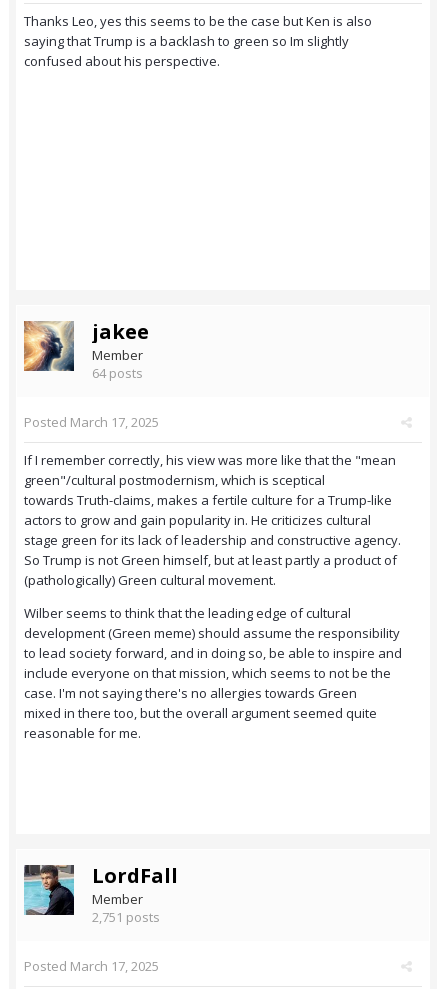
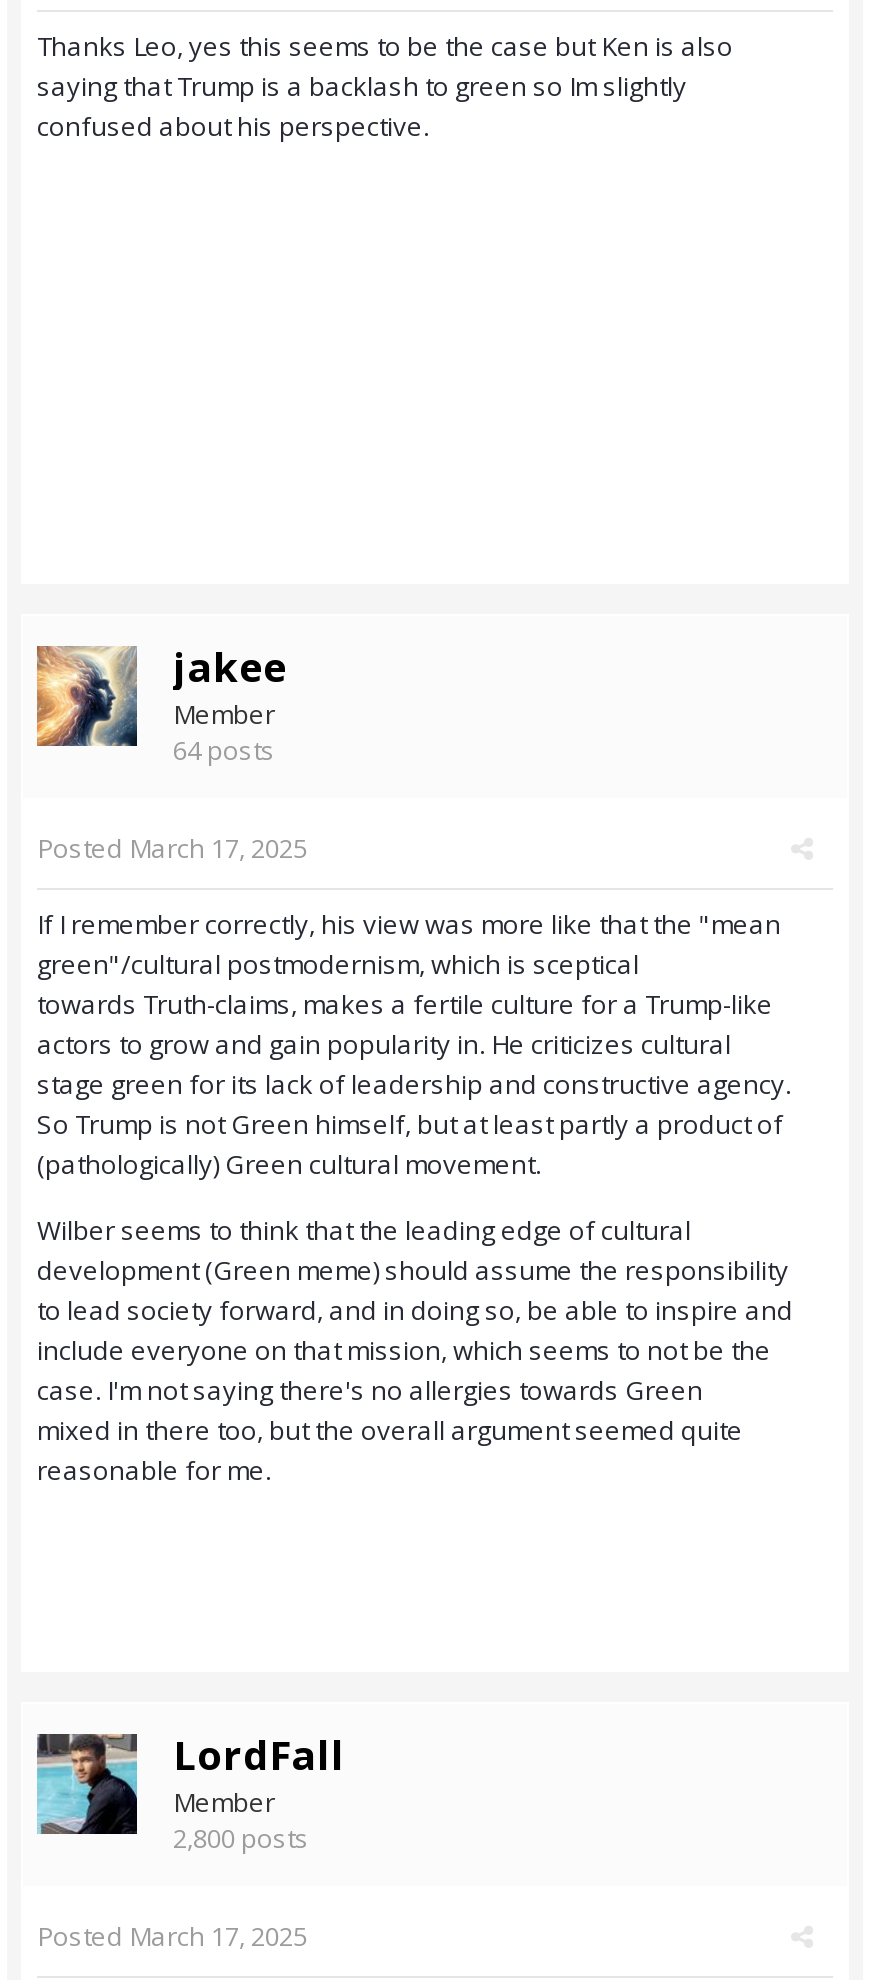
[92,908,160,926] 2,751 posts -> [173,1820,309,1856] 2,800 posts

